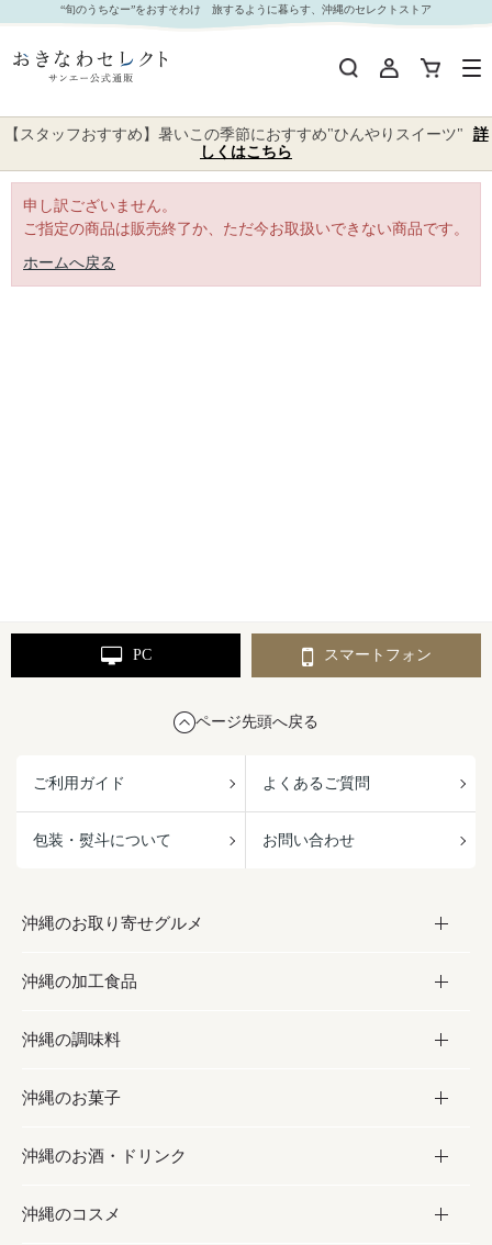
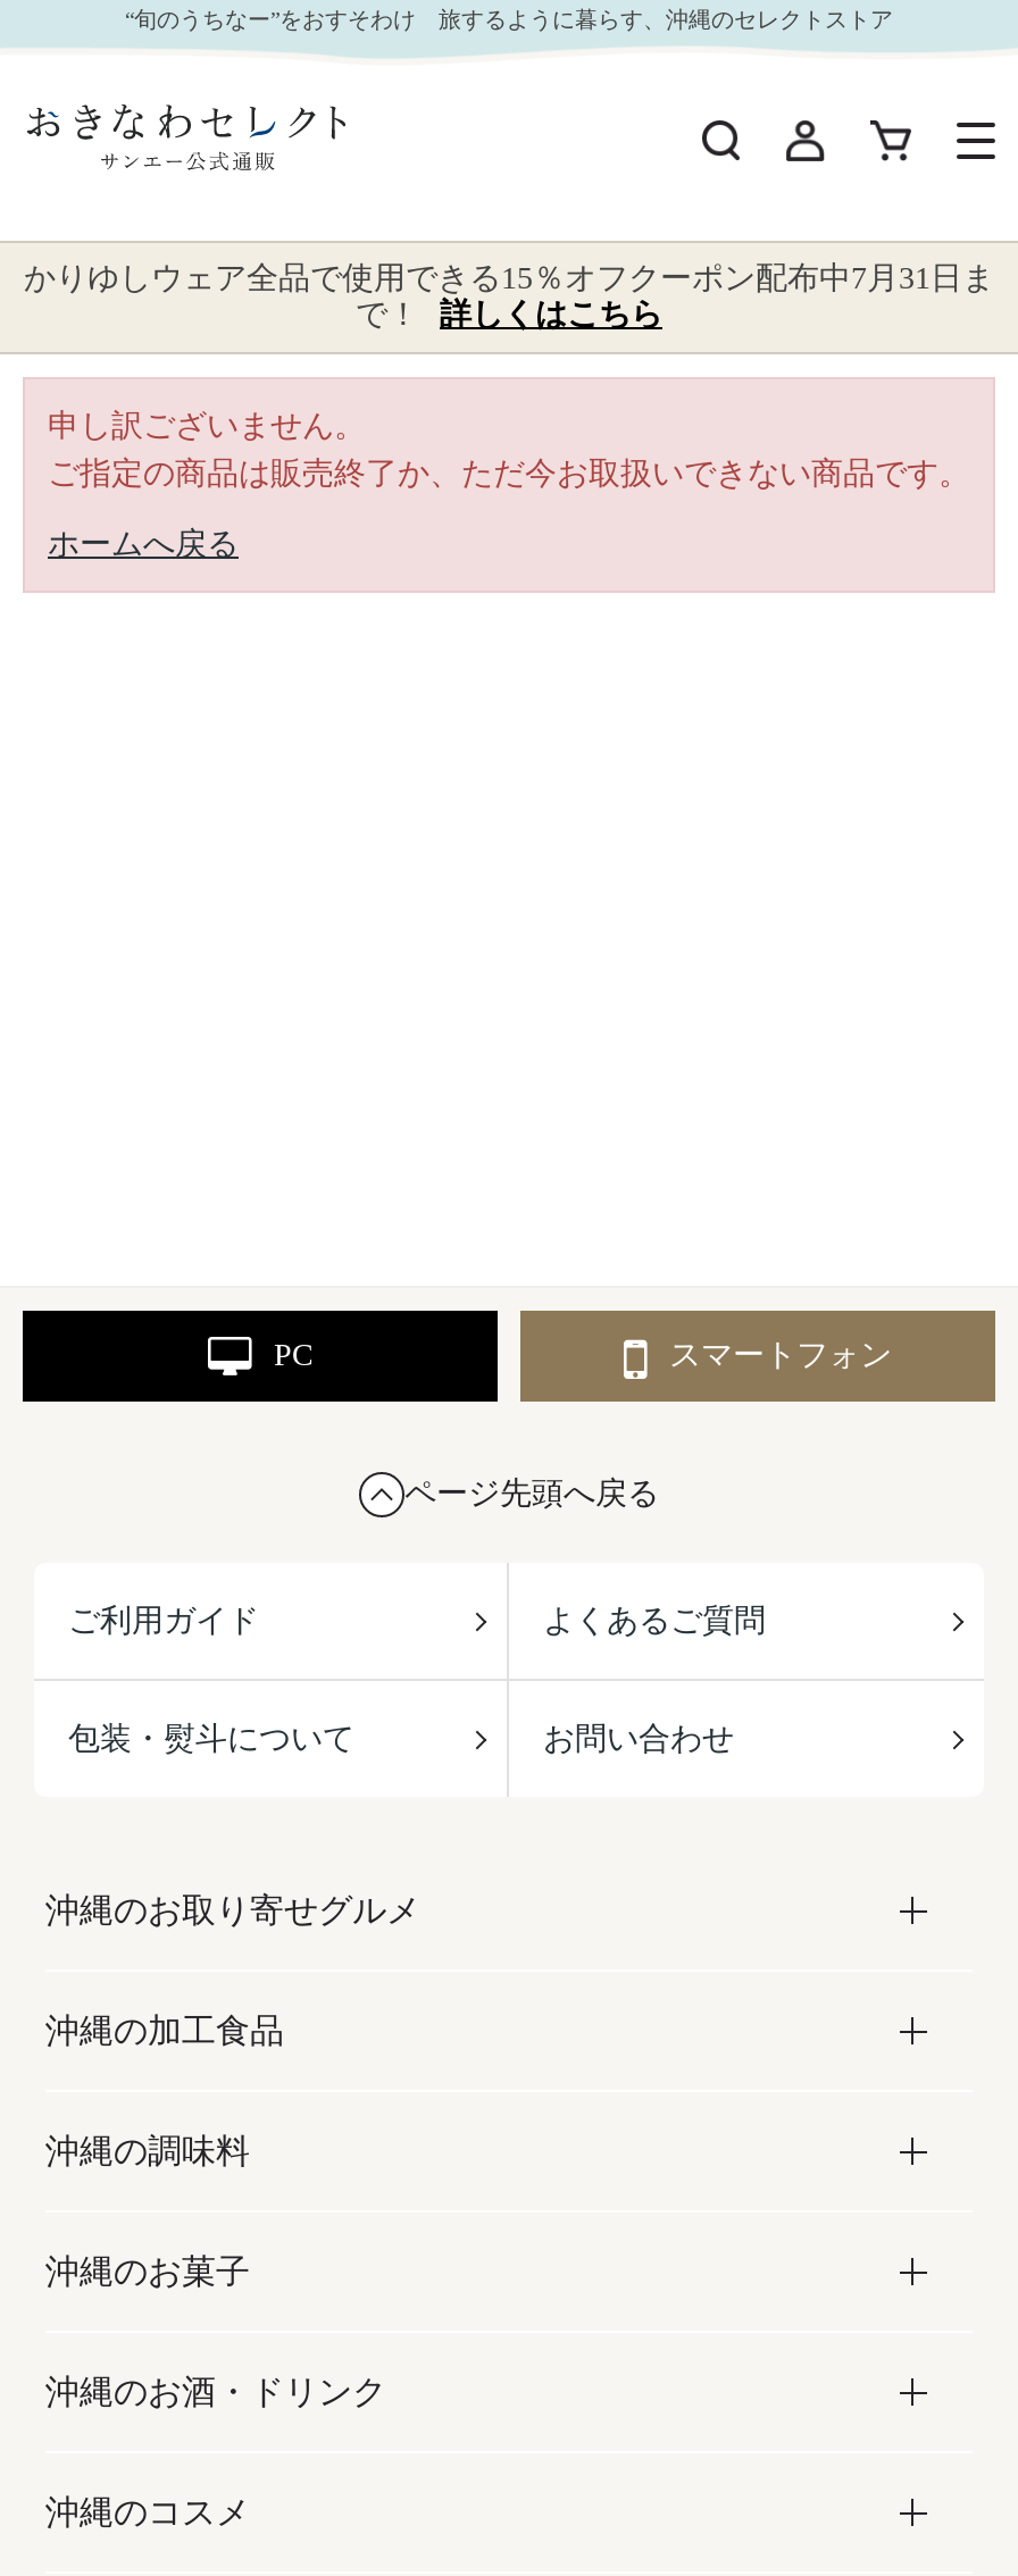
[4,126,488,160] 【スタッフおすすめ】暑いこの季節におすすめ"ひんやりスイーツ" 詳 | しくはこちら -> [24,261,994,332] かりゆしウェア全品で使用できる15％オフクーポン配布中7月31日ま | で！ 詳しくはこちら

